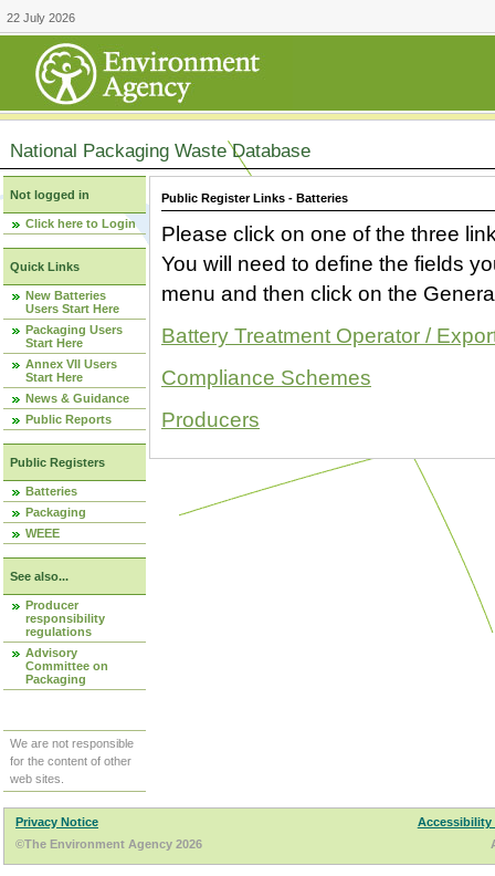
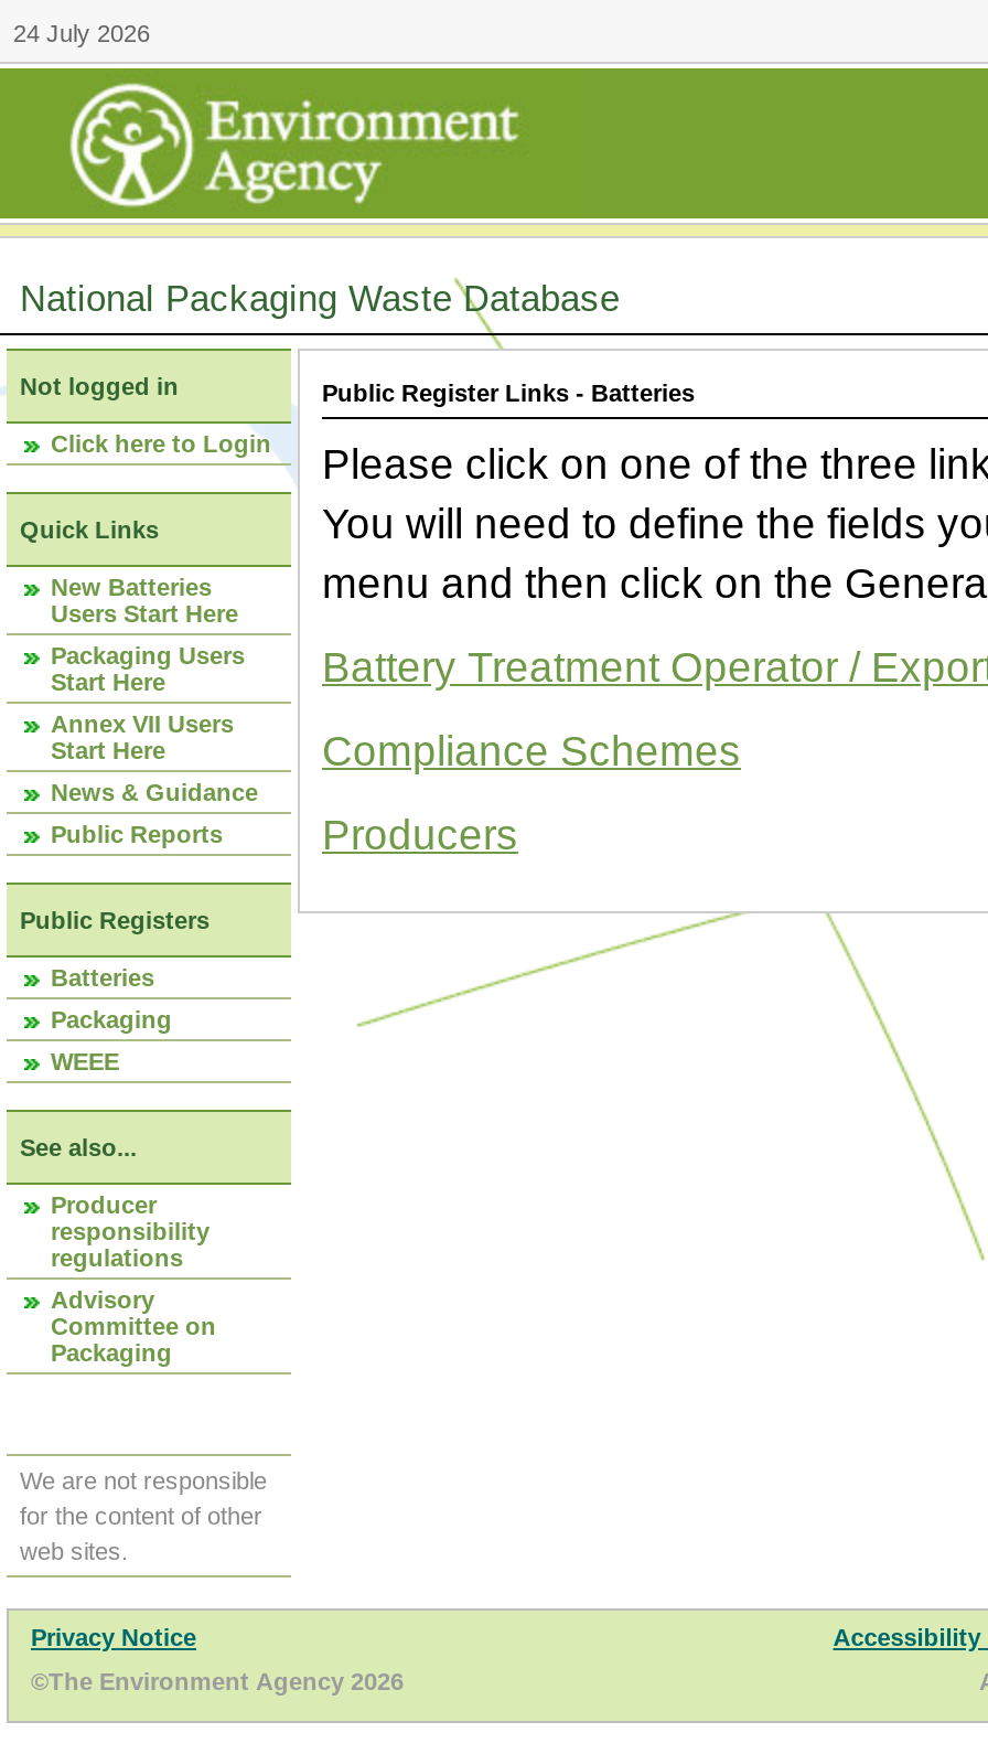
[7,11,75,24] 22 July 2026 -> [13,20,150,46] 24 July 2026

